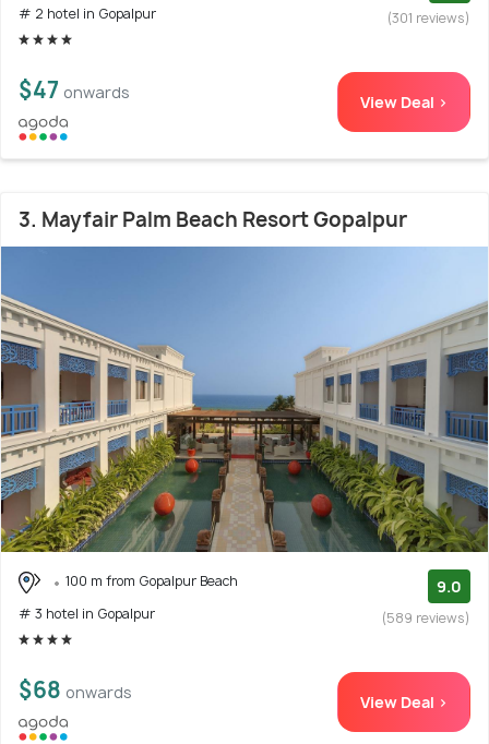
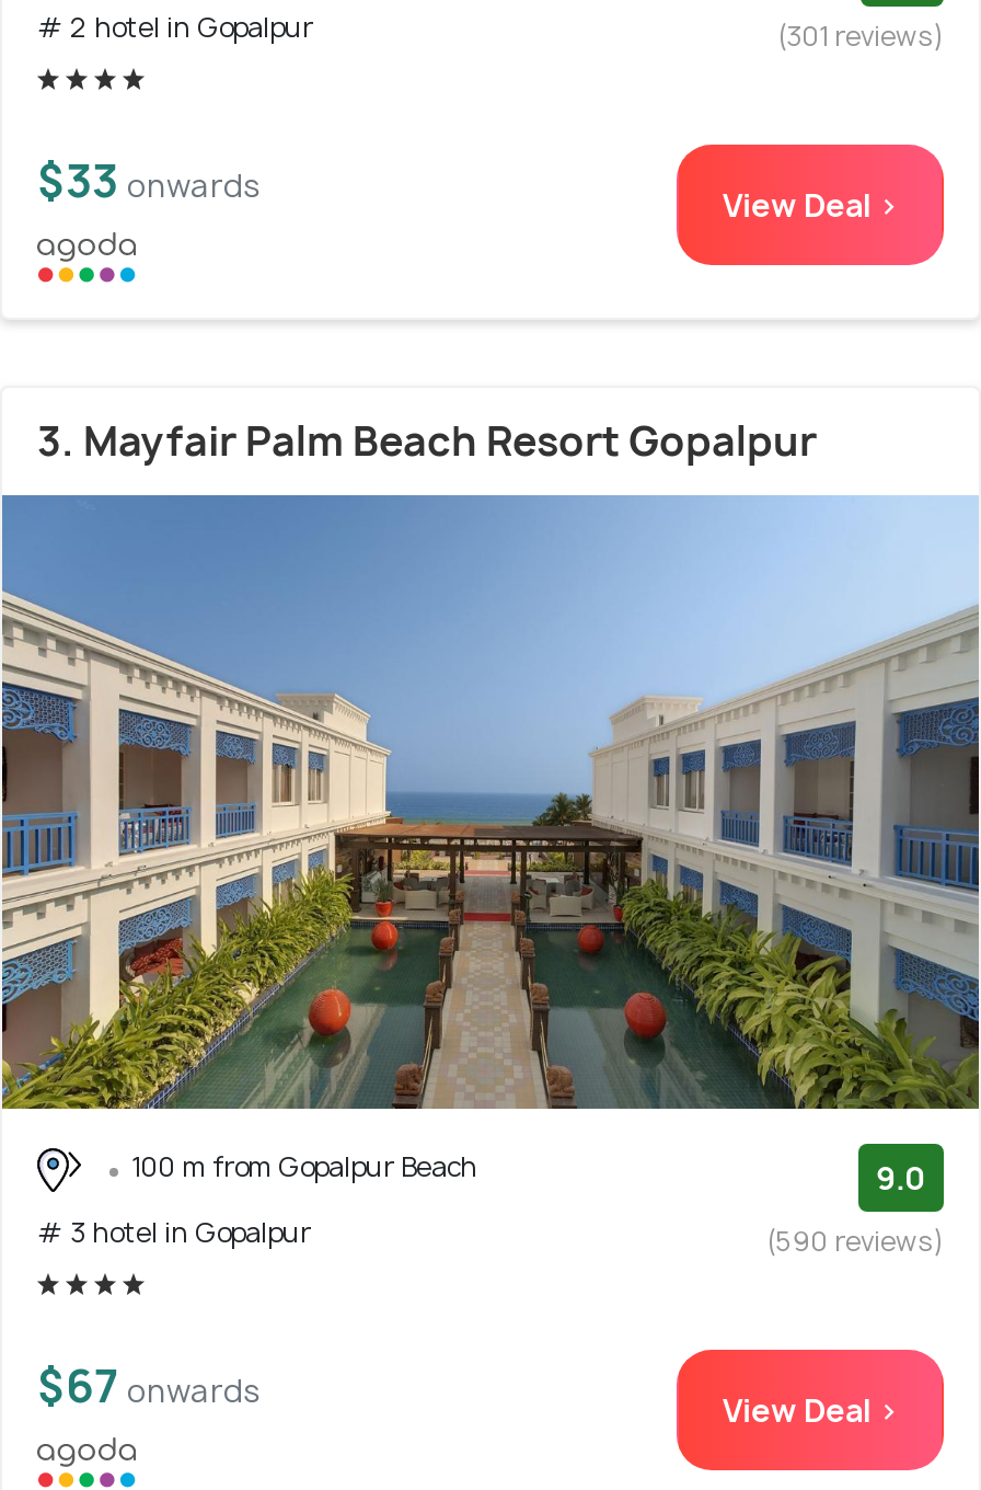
[19,75,130,104] $47 onwards -> [37,150,261,209] $33 onwards
[382,609,470,627] (589 reviews) -> [766,1223,944,1260] (590 reviews)
[19,675,132,705] $68 onwards -> [37,1356,261,1415] $67 onwards

